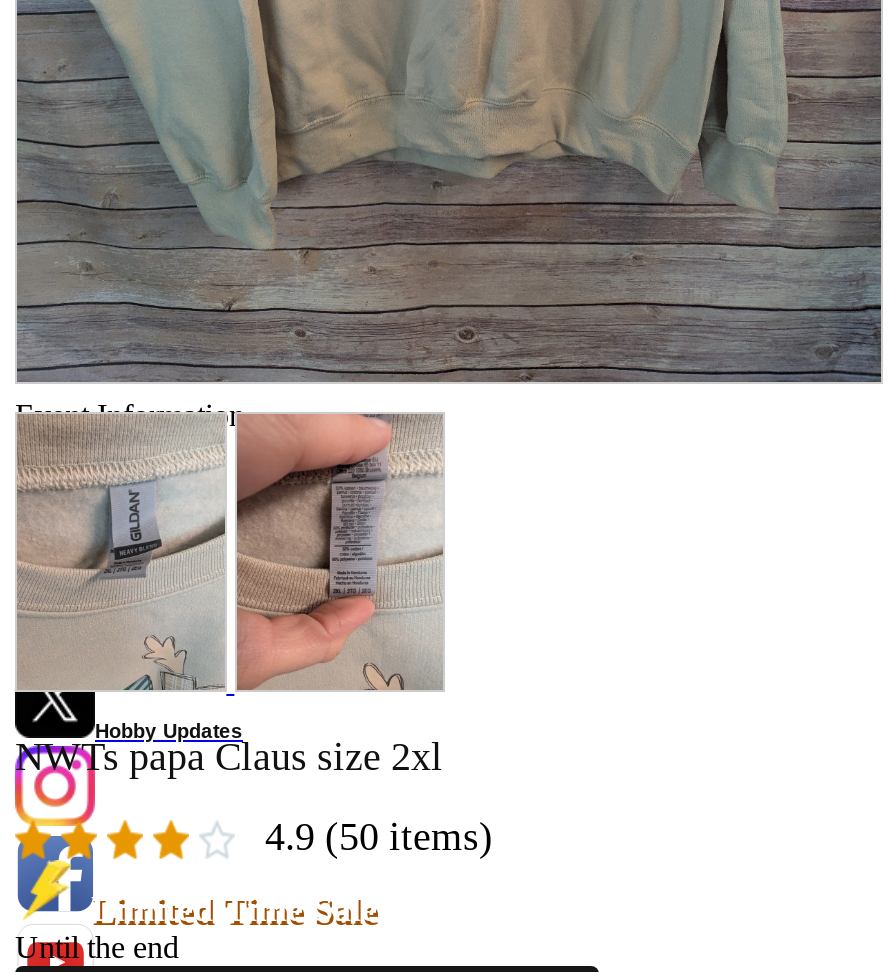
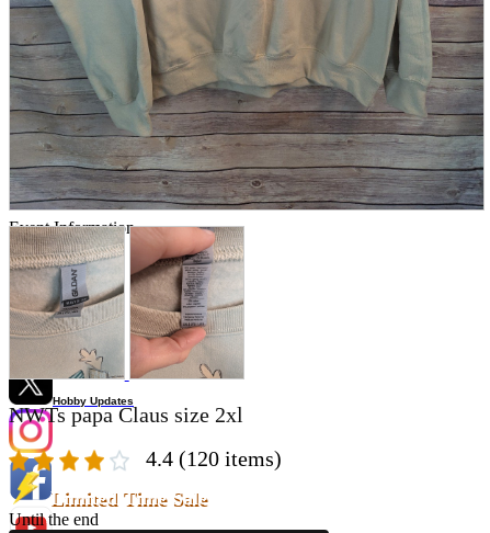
[255,813,493,857] 4.9 (50 items) -> [140,446,282,470] 4.4 (120 items)

